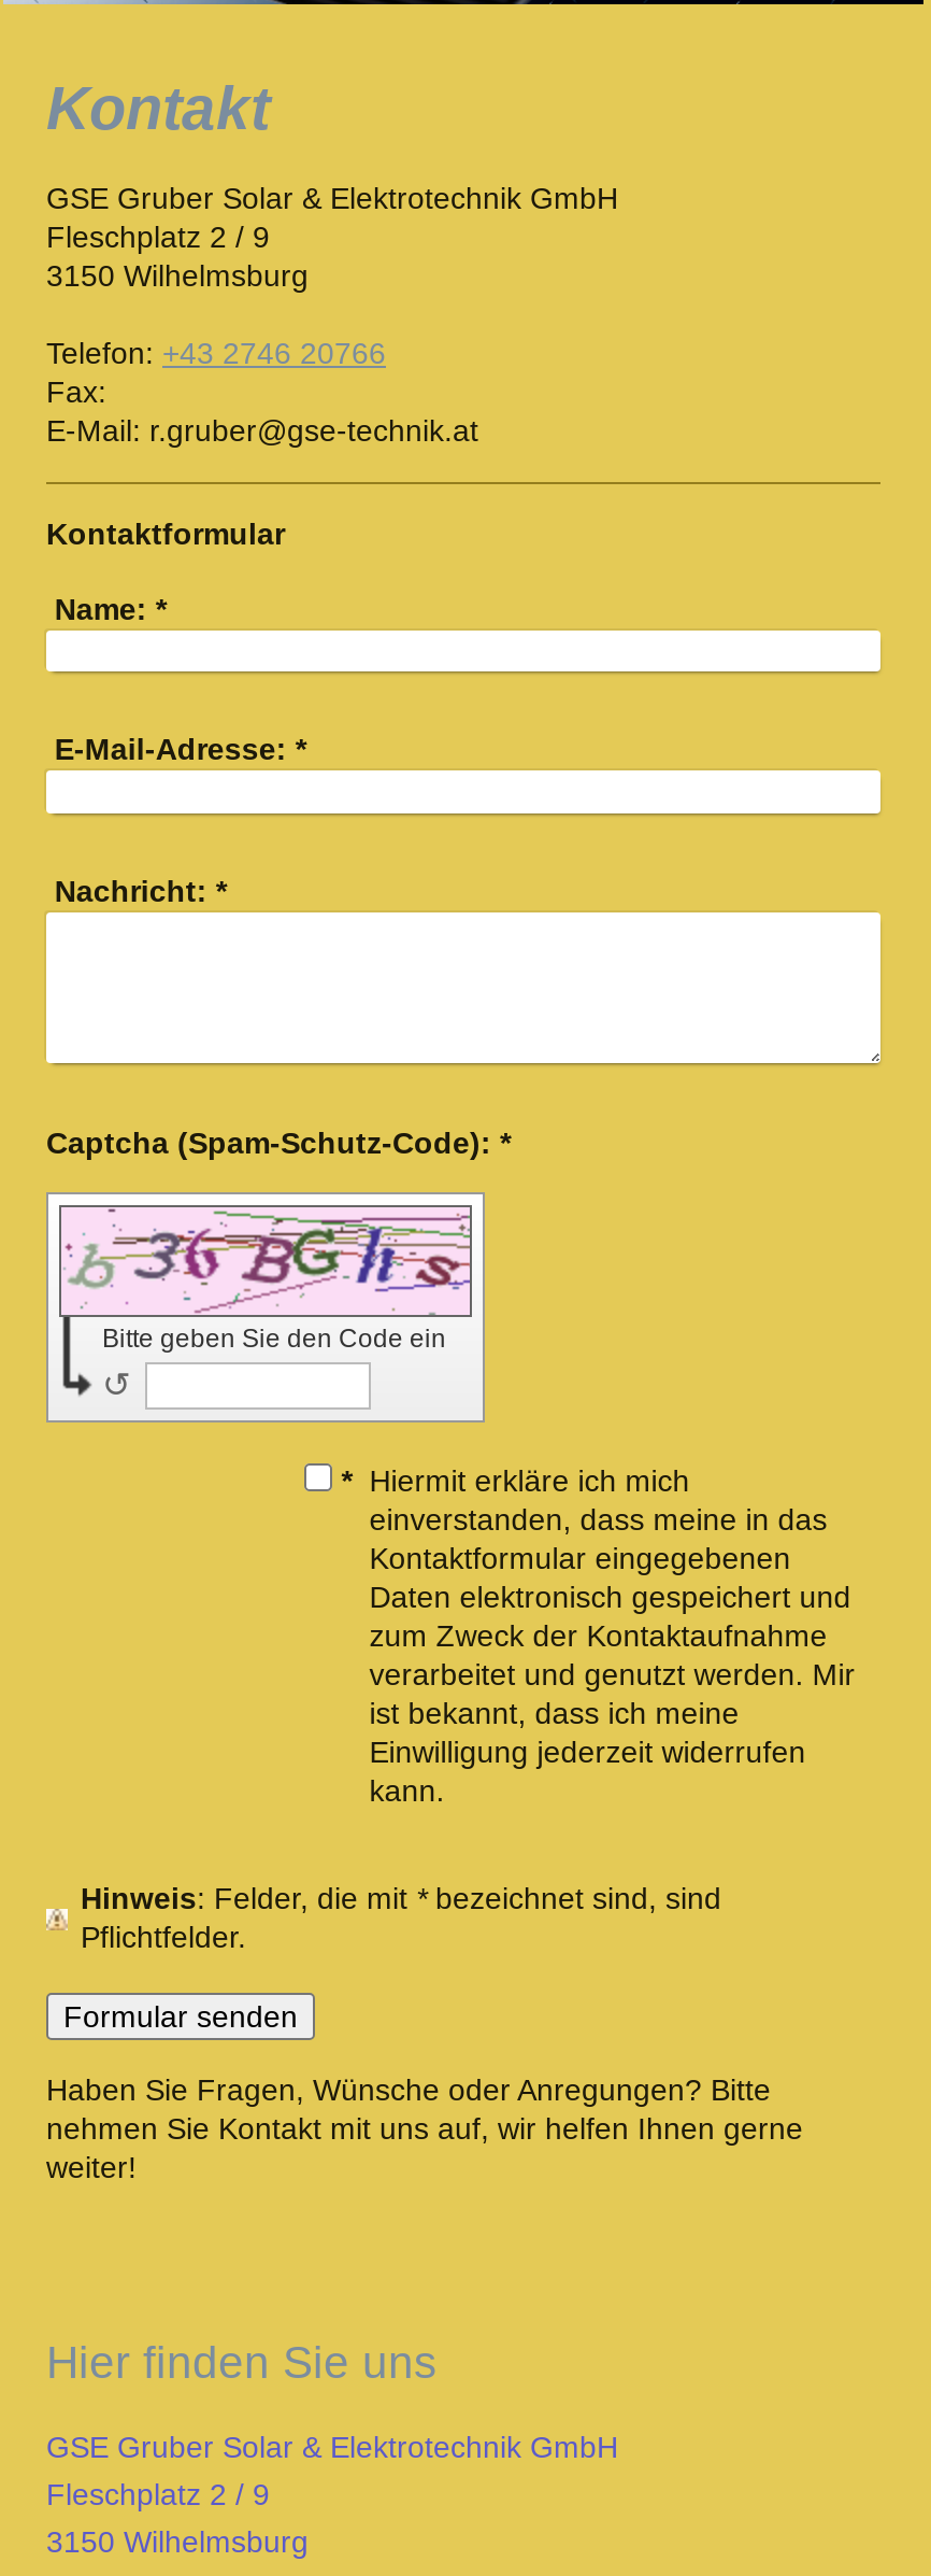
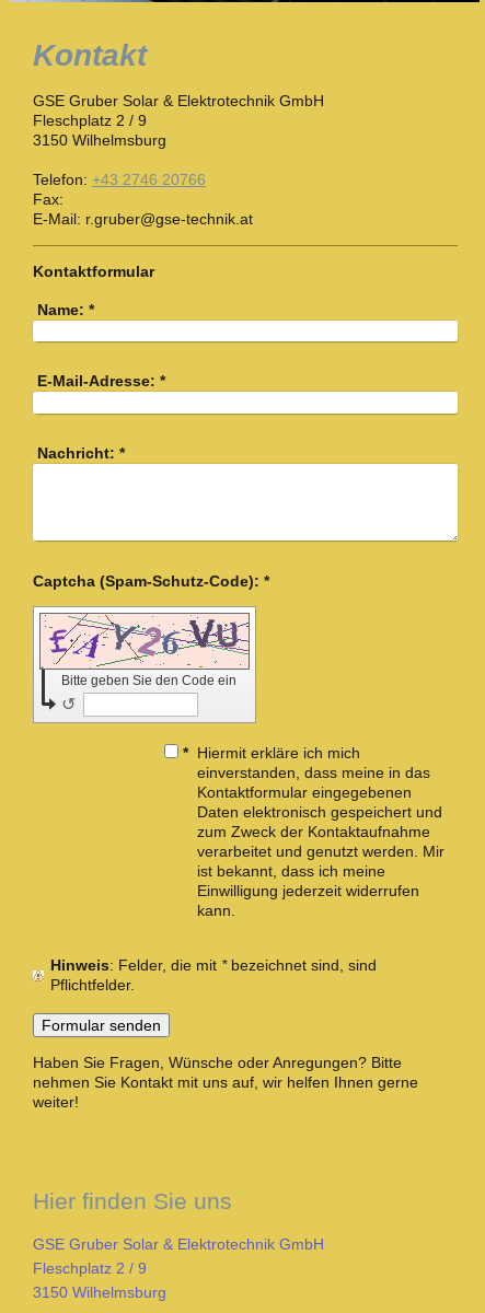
[66,1207,468,1315] [image] -> [42,614,247,669] [image]

